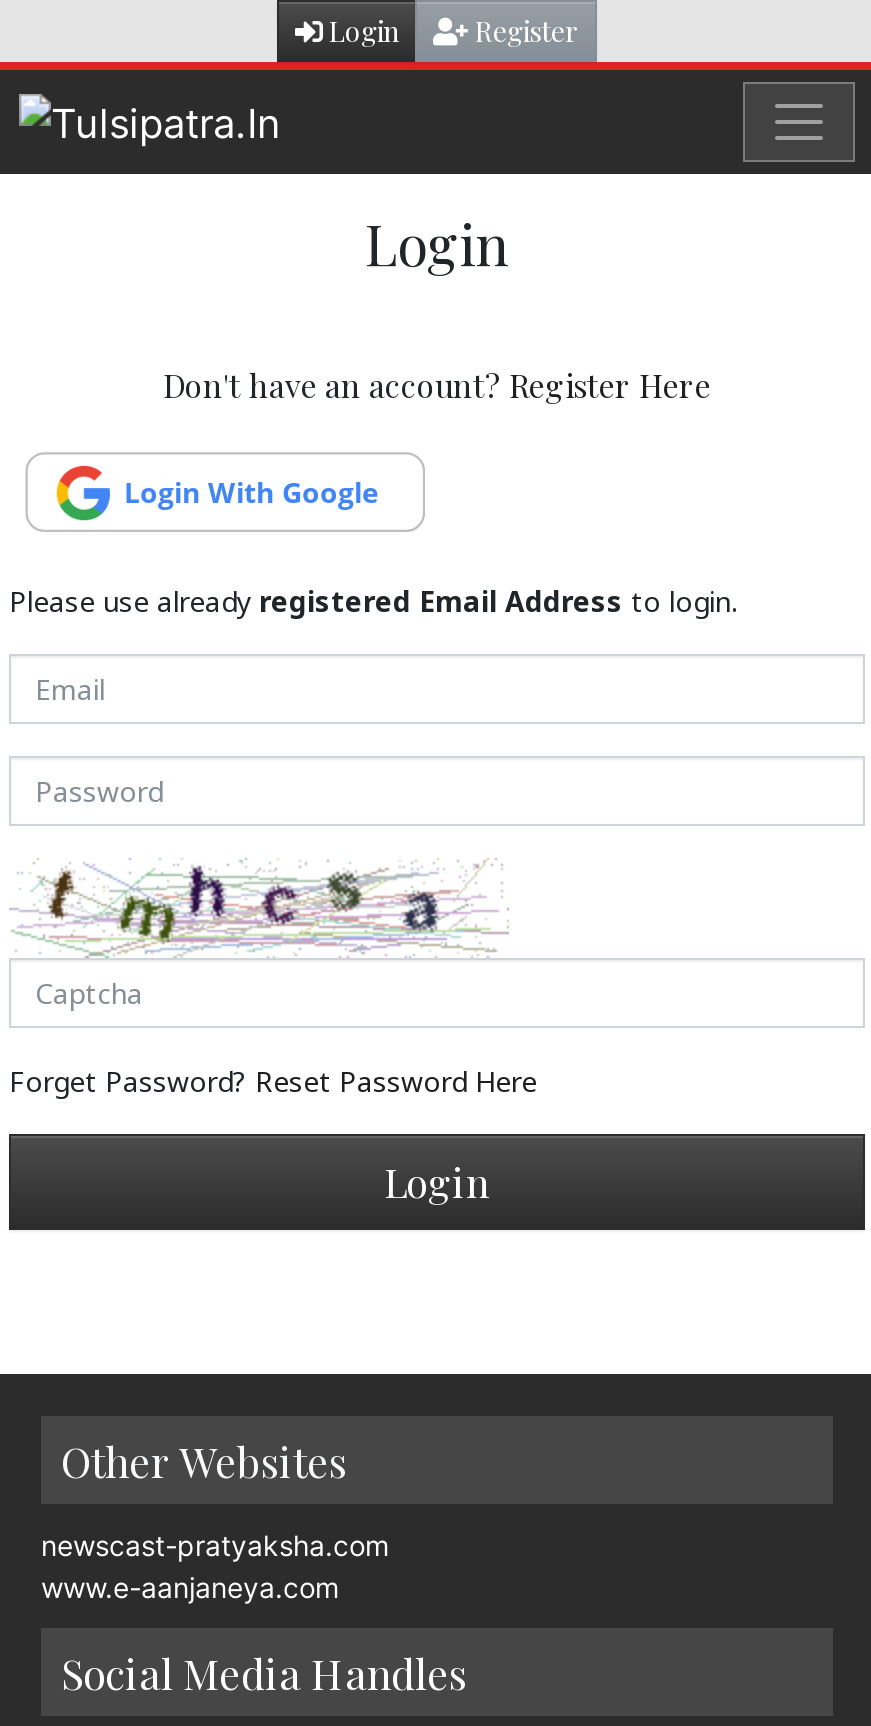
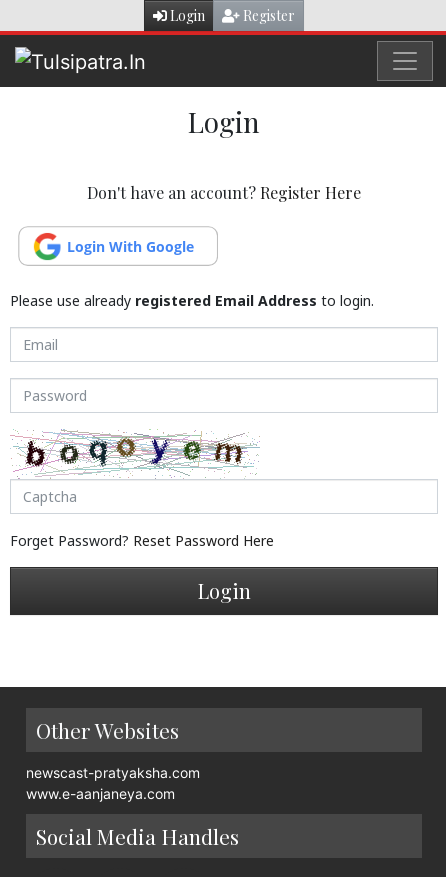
[13,860,507,956] [image] -> [11,429,260,478] [image]

